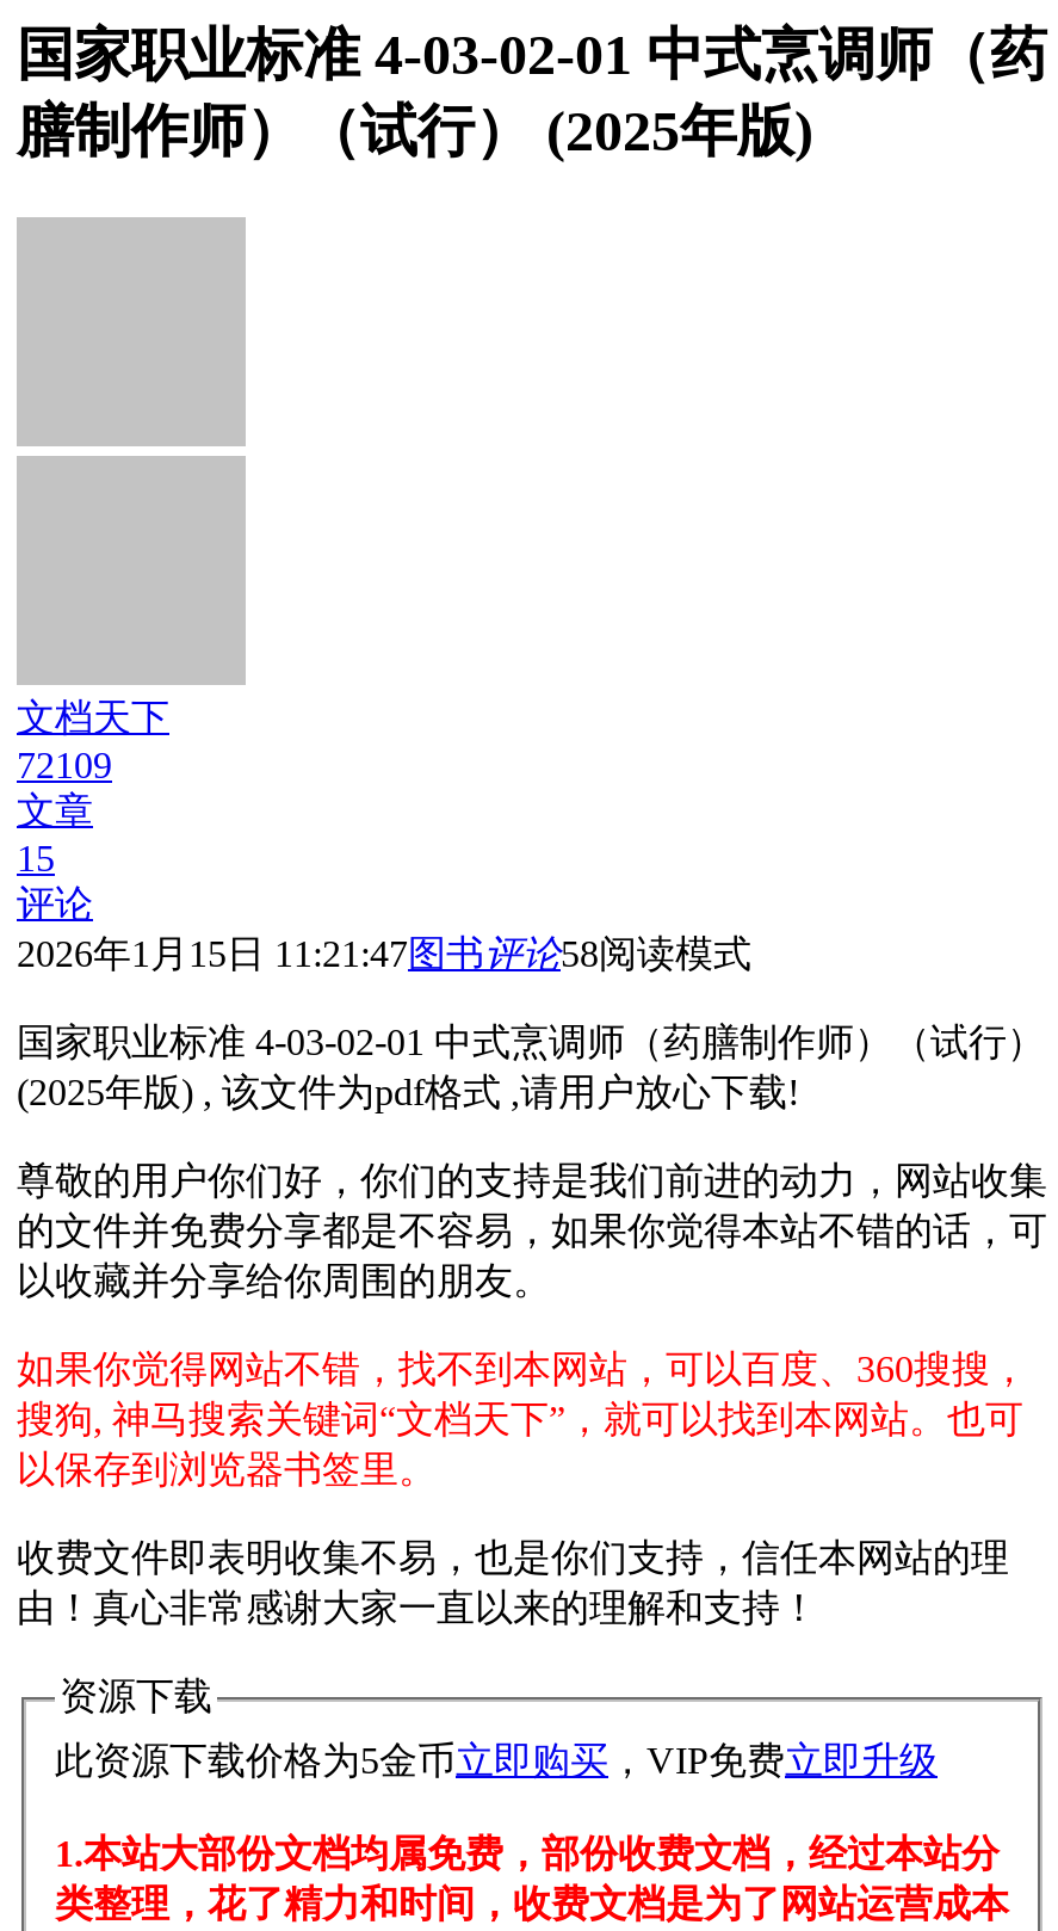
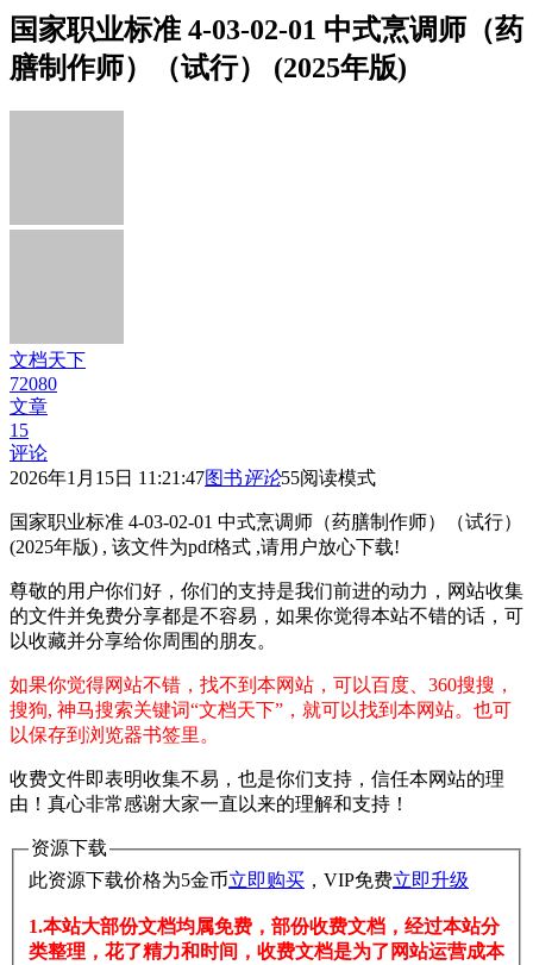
[17,745,112,786] 72109 -> [10,374,57,394] 72080
[17,934,751,975] 2026年1月15日 11:21:47图书评论58阅读模式 -> [10,468,376,488] 2026年1月15日 11:21:47图书评论55阅读模式

